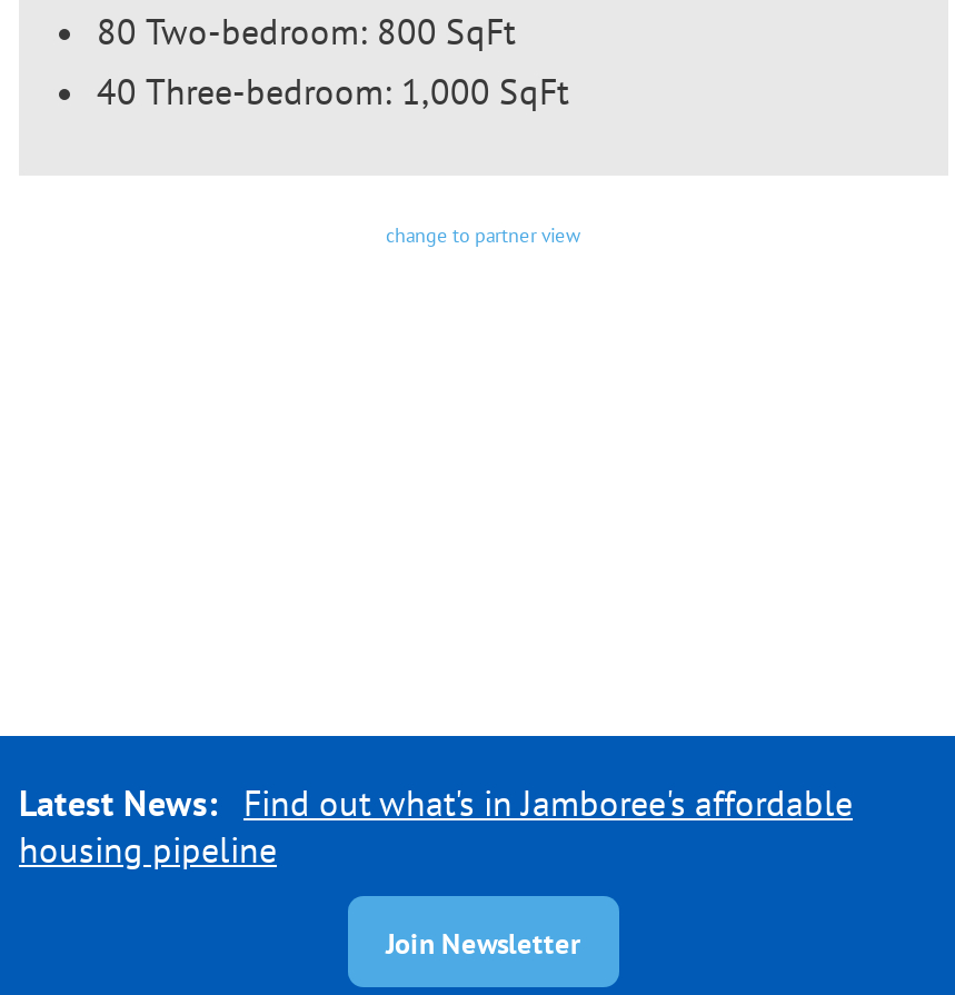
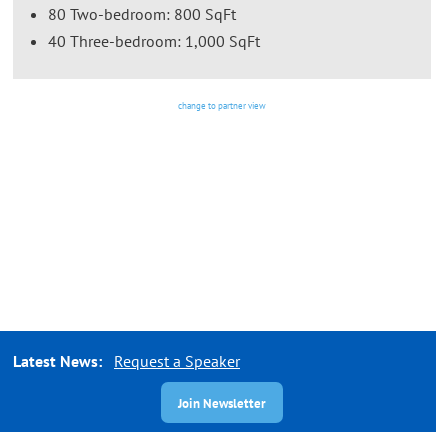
[19,780,853,872] Latest News: Find out what's in Jamboree's affordable | housing pipeline -> [13,351,240,371] Latest News: Request a Speaker

